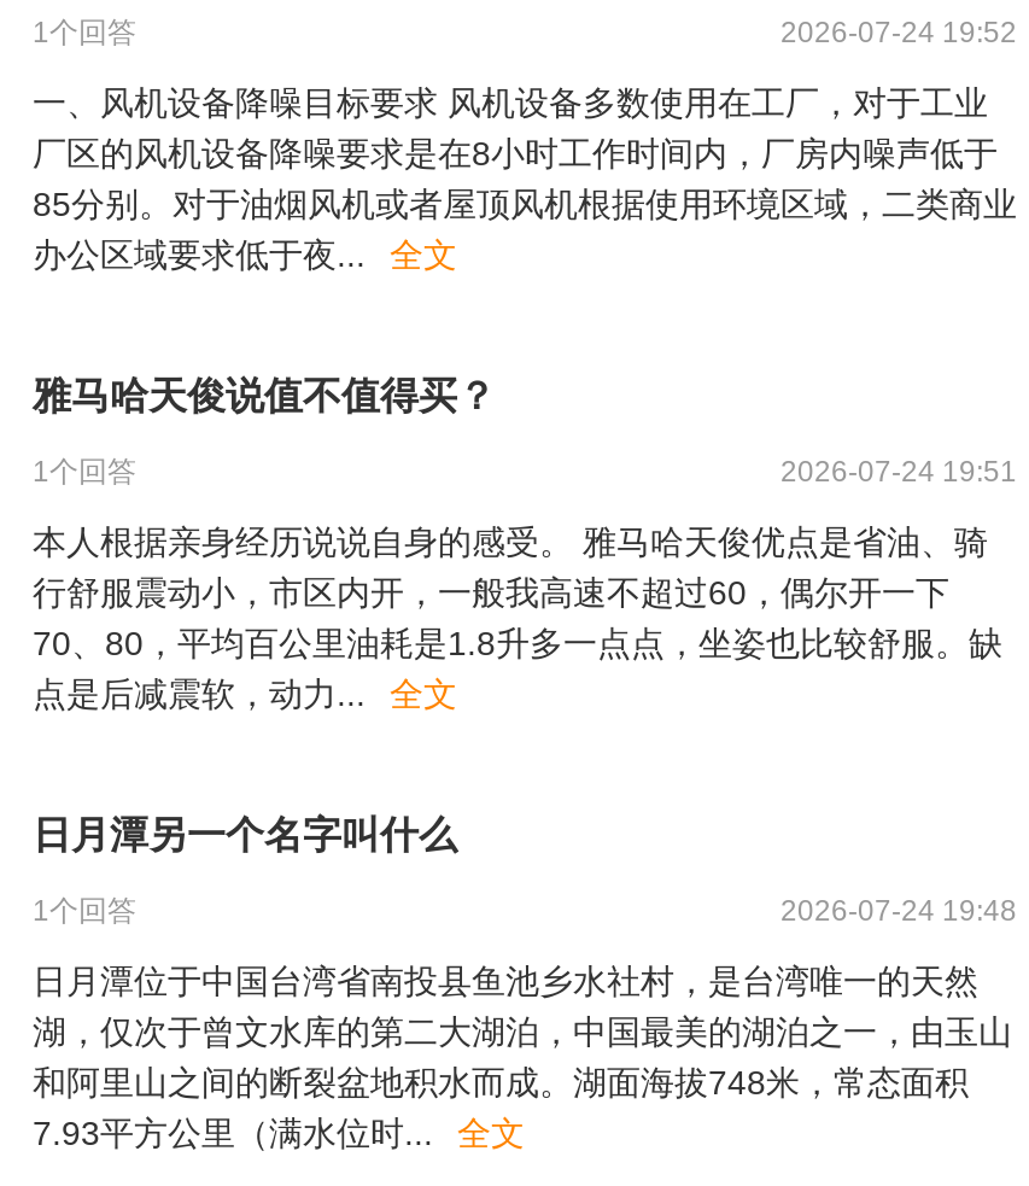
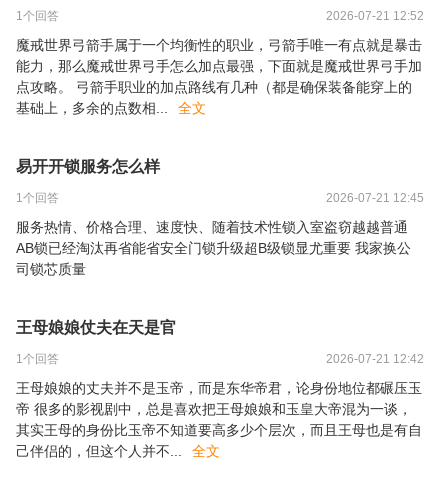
[780,16,1017,49] 2026-07-24 19:52 -> [326,9,424,23] 2026-07-21 12:52
[33,83,1017,274] 一、风机设备降噪目标要求 风机设备多数使用在工厂，对于工业 | 厂区的风机设备降噪要求是在8小时工作时间内，厂房内噪声低于 | 85分别。对于油烟风机或者屋顶风机根据使用环境区域，二类商业 | 办公区域要求低于夜... -> [16,37,422,116] 魔戒世界弓箭手属于一个均衡性的职业，弓箭手唯一有点就是暴击 | 能力，那么魔戒世界弓手怎么加点最强，下面就是魔戒世界弓手加 | 点攻略。 弓箭手职业的加点路线有几种（都是确保装备能穿上的 | 基础上，多余的点数相...
[33,375,496,416] 雅马哈天俊说值不值得买？ -> [16,158,160,175] 易开开锁服务怎么样
[780,455,1017,489] 2026-07-24 19:51 -> [326,191,424,205] 2026-07-21 12:45
[33,522,1002,713] 本人根据亲身经历说说自身的感受。 雅马哈天俊优点是省油、骑 | 行舒服震动小，市区内开，一般我高速不超过60，偶尔开一下 | 70、80，平均百公里油耗是1.8升多一点点，坐姿也比较舒服。缺 | 点是后减震软，动力... | 全文 -> [16,219,411,277] 服务热情、价格合理、速度快、随着技术性锁入室盗窃越越普通 | AB锁已经淘汰再省能省安全门锁升级超B级锁显尤重要 我家换公 | 司锁芯质量
[33,814,457,855] 日月潭另一个名字叫什么 -> [16,319,176,336] 王母娘娘仗夫在天是官
[780,894,1017,928] 2026-07-24 19:48 -> [326,352,424,366] 2026-07-21 12:42
[33,962,1012,1152] 日月潭位于中国台湾省南投县鱼池乡水社村，是台湾唯一的天然 | 湖，仅次于曾文水库的第二大湖泊，中国最美的湖泊之一，由玉山 | 和阿里山之间的断裂盆地积水而成。湖面海拔748米，常态面积 | 7.93平方公里（满水位时... -> [16,380,422,459] 王母娘娘的丈夫并不是玉帝，而是东华帝君，论身份地位都碾压玉 | 帝 很多的影视剧中，总是喜欢把王母娘娘和玉皇大帝混为一谈， | 其实王母的身份比玉帝不知道要高多少个层次，而且王母也是有自 | 己伴侣的，但这个人并不...

